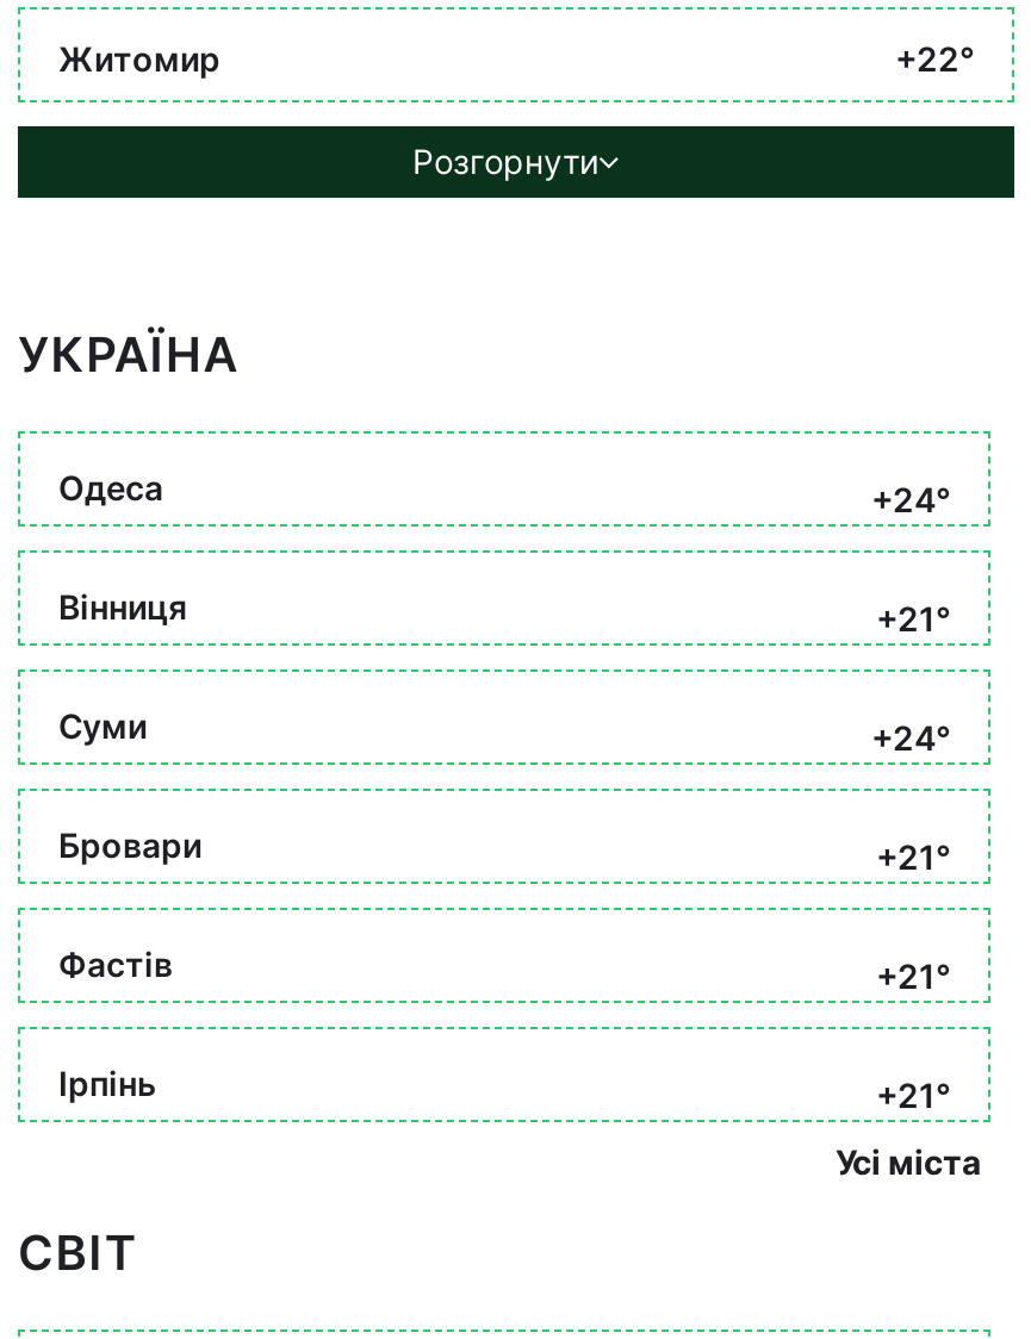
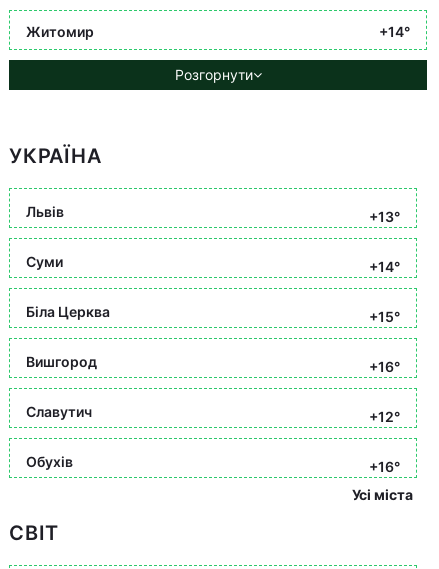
[895,37,974,77] +22° -> [379,22,410,39] +14°
[58,466,950,639] Одеса | +24° | Вінниця | +21° -> [26,202,400,225] Львів | +13°
[58,717,950,1115] +24° | Бровари | +21° | Фастів | +21° | Ірпінь | +21° -> [26,258,400,475] +14° | Біла Церква | +15° | Вишгород | +16° | Славутич | +12° | Обухів | +16°
moved [58,704,147,745] -> [26,252,63,269]: Суми

